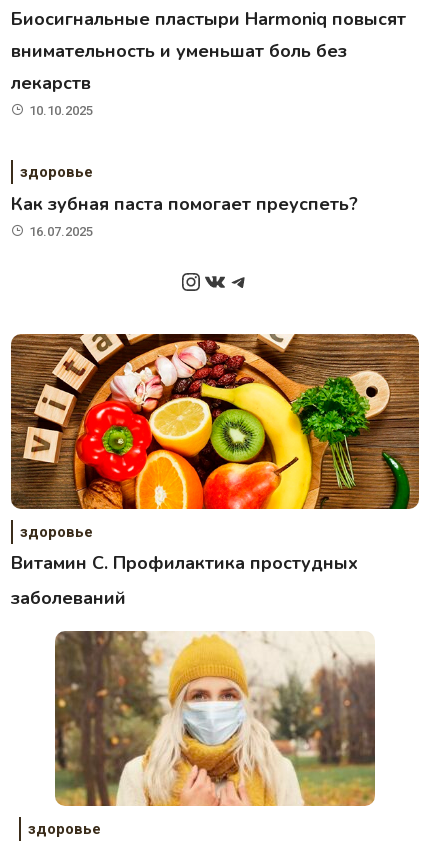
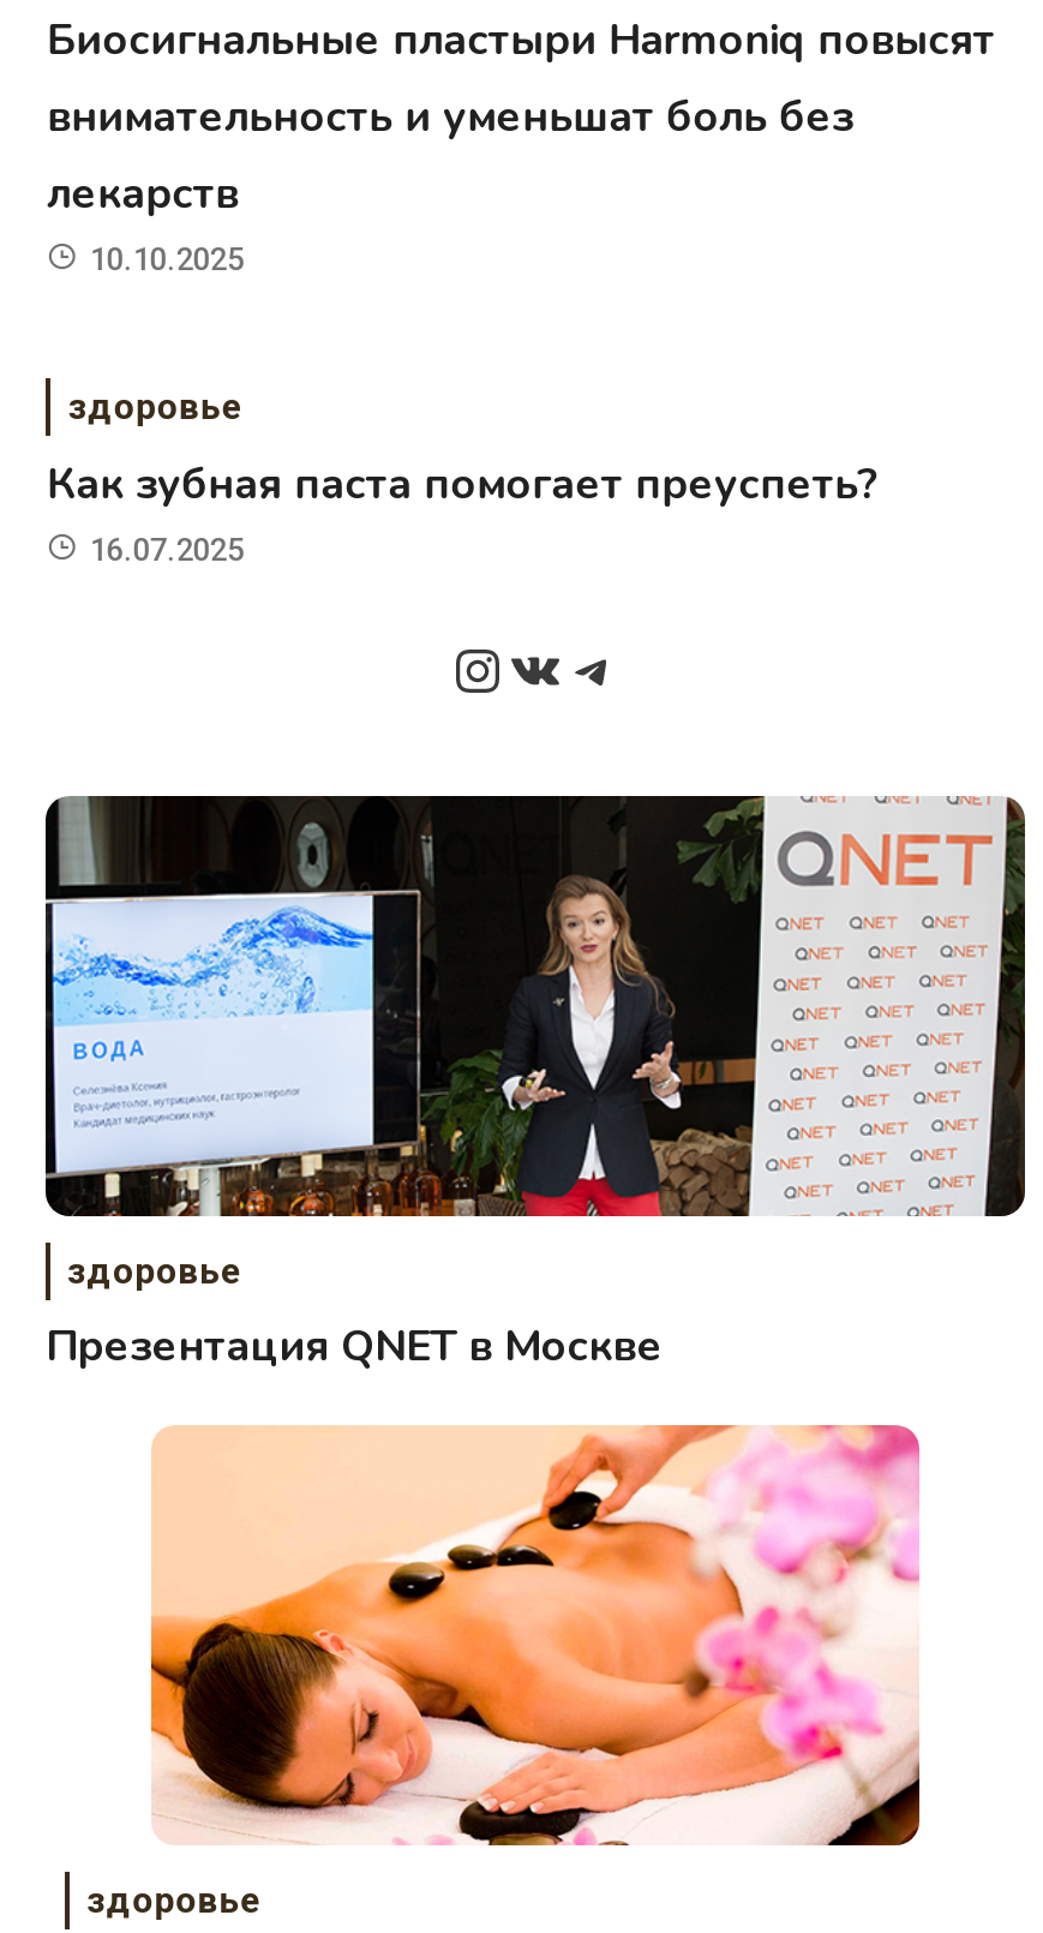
[10,333,420,510] [image] -> [43,794,1027,1219] [image]
[11,551,358,610] Витамин С. Профилактика простудных | заболеваний -> [46,1317,663,1375] Презентация QNET в Москве
[54,630,376,807] [image] -> [149,1423,922,1848] [image]

